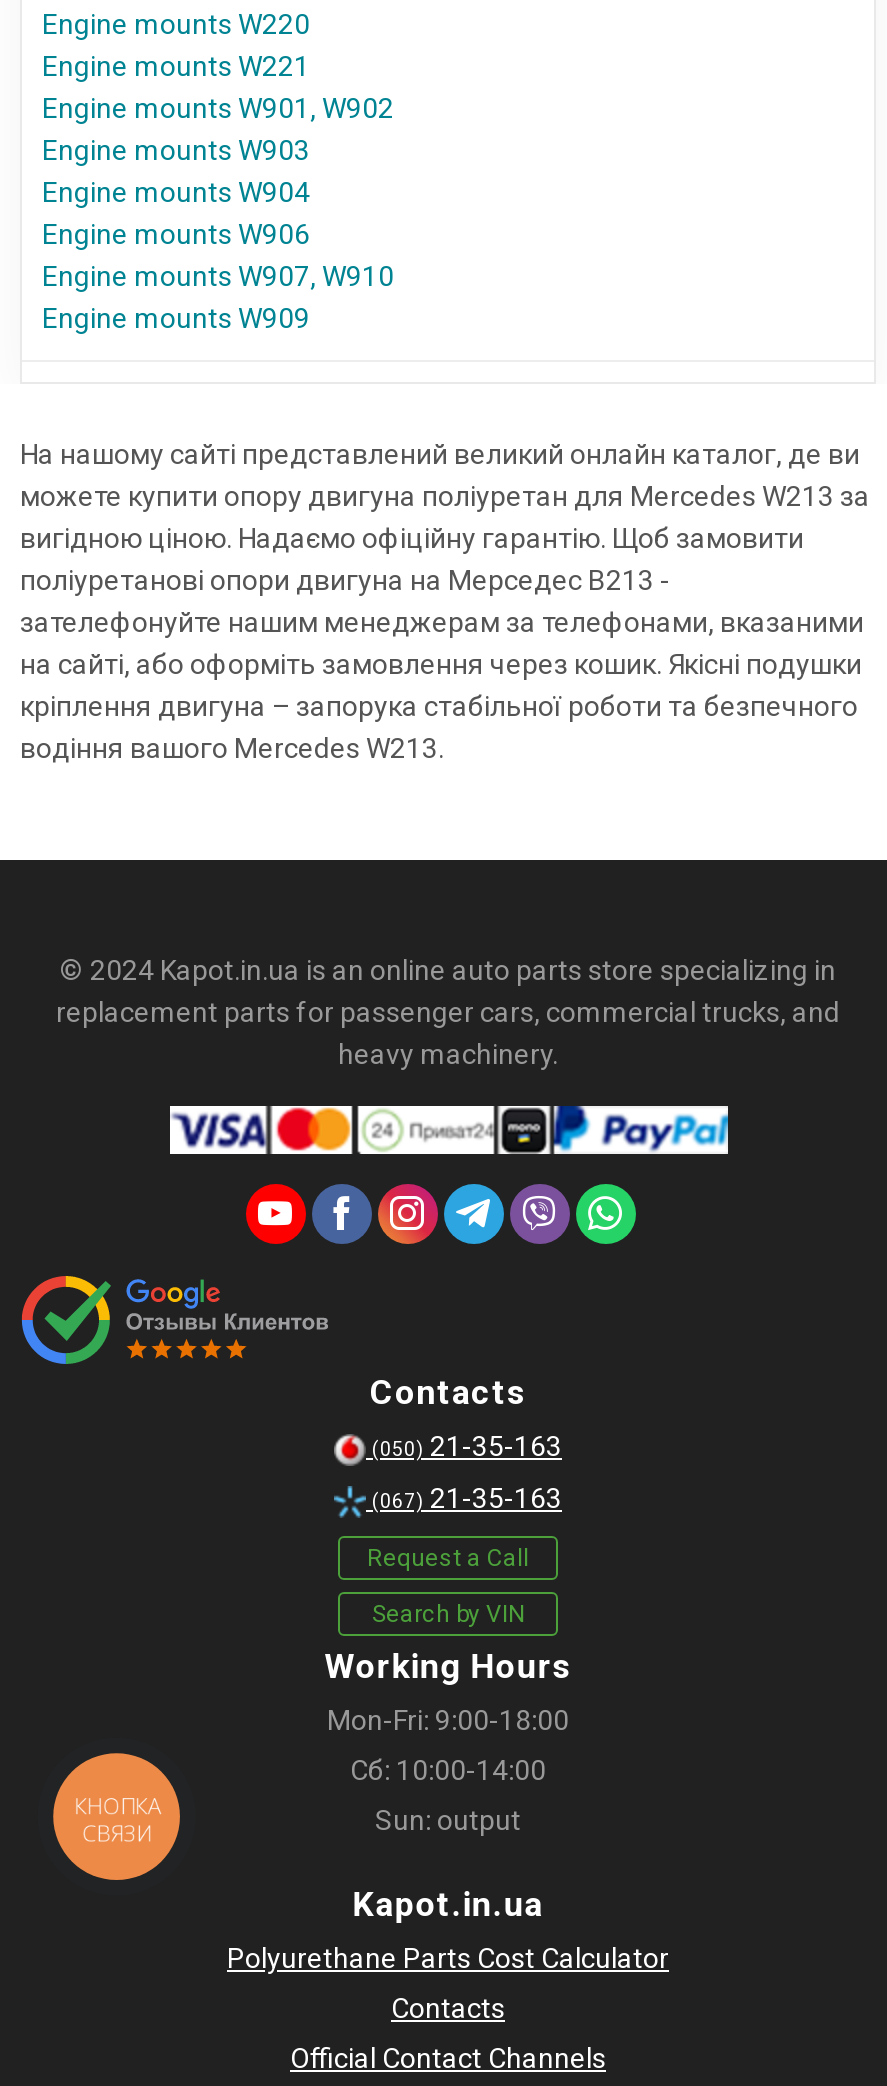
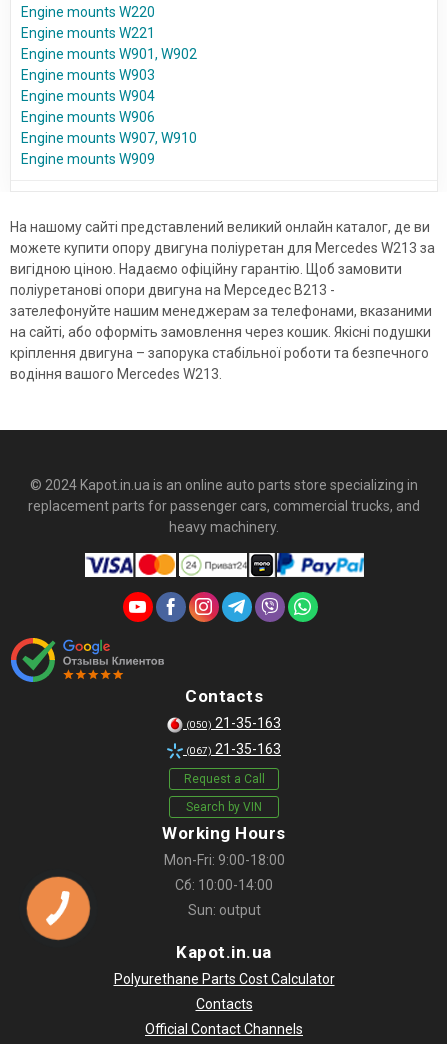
[74,1791,161,1849] КНОПКА | СВЯЗИ -> none

